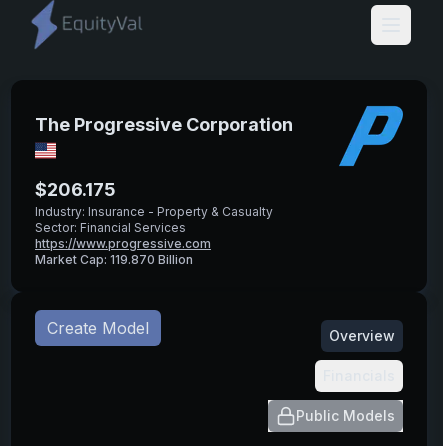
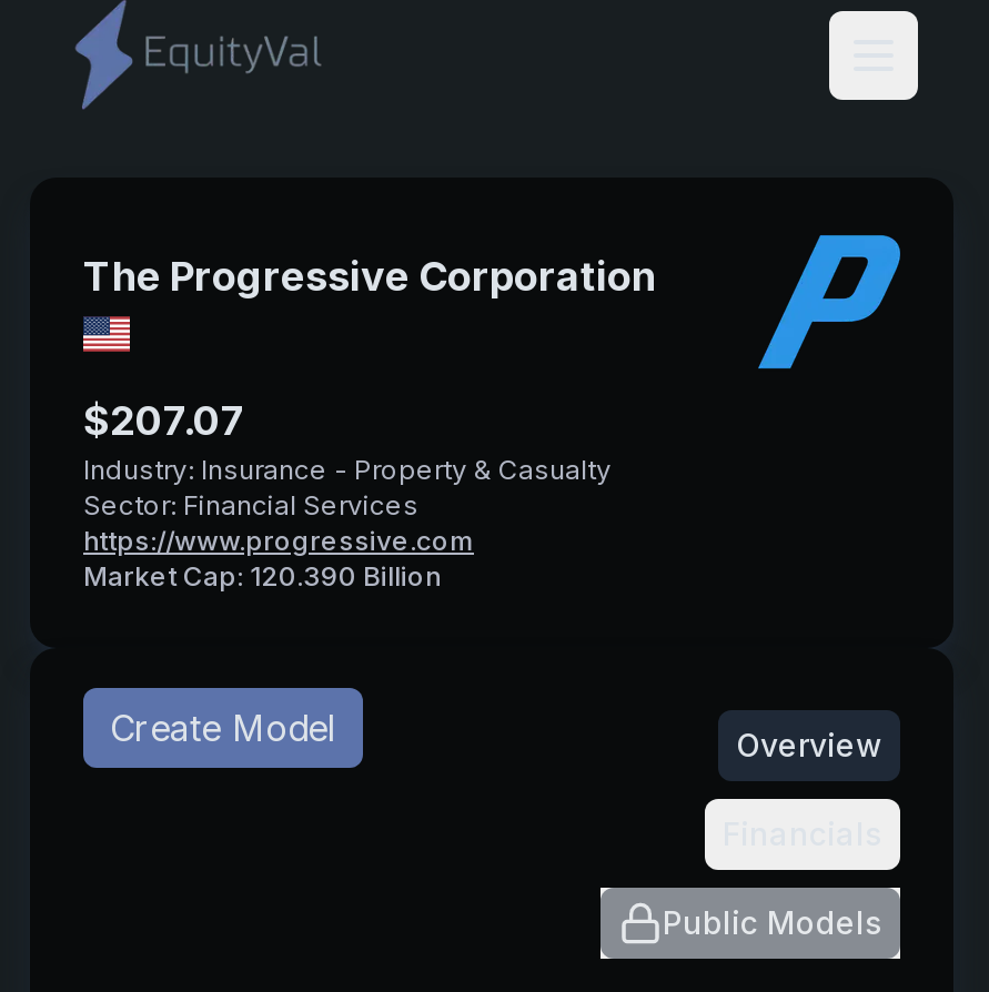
[35,179,116,200] $206.175 -> [83,398,245,445] $207.07
[35,252,193,267] Market Cap: 119.870 Billion -> [83,560,441,593] Market Cap: 120.390 Billion

